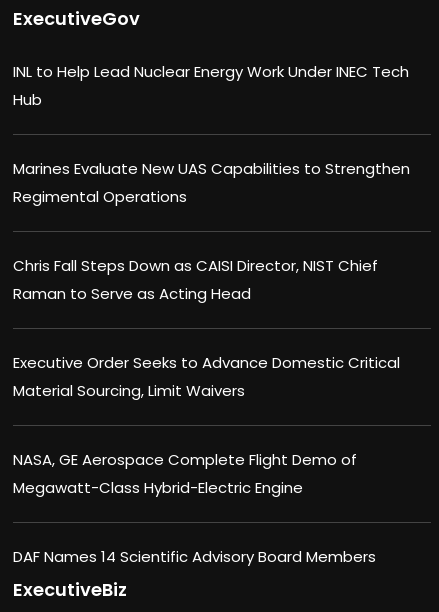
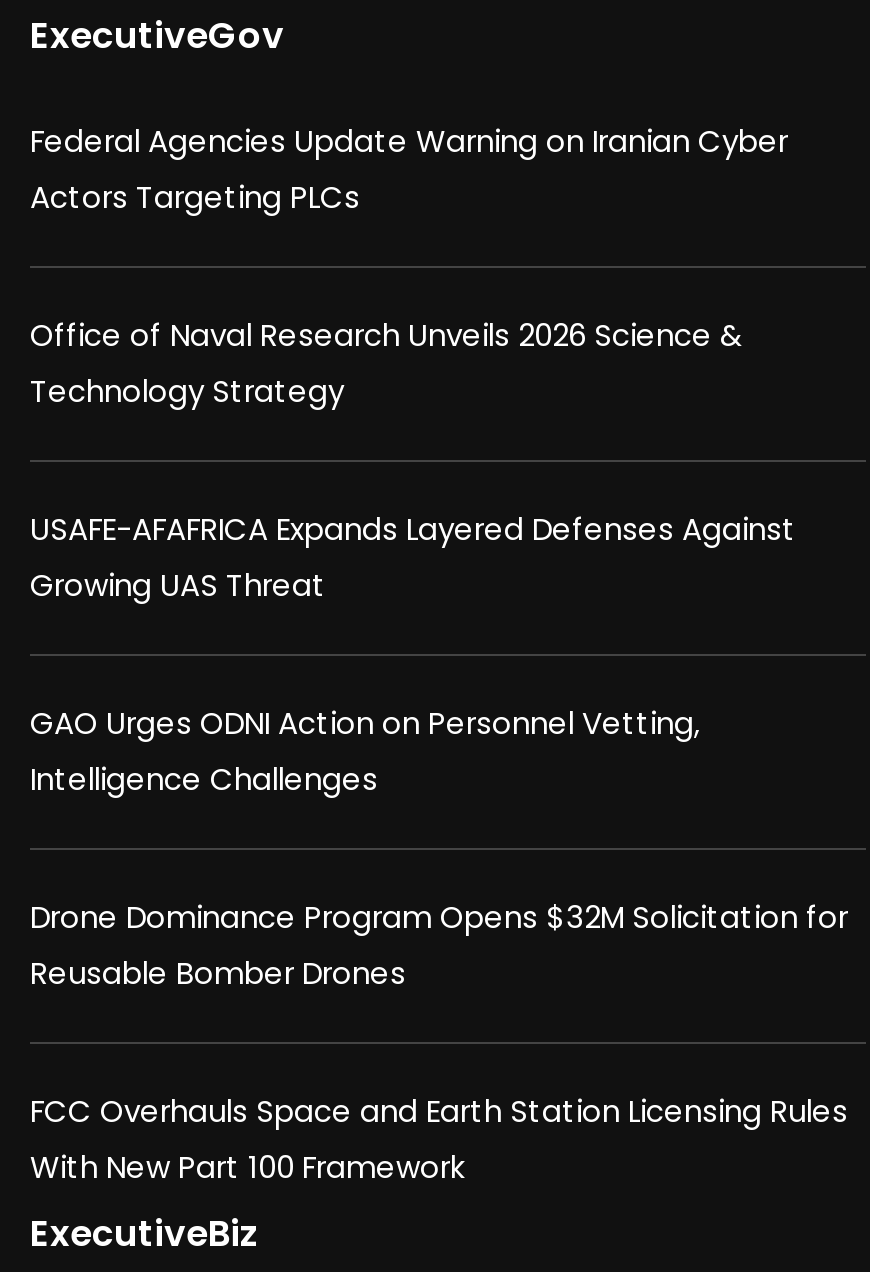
[13,61,409,110] INL to Help Lead Nuclear Energy Work Under INEC Tech | Hub -> [30,121,788,219] Federal Agencies Update Warning on Iranian Cyber | Actors Targeting PLCs
[13,158,410,207] Marines Evaluate New UAS Capabilities to Strengthen | Regimental Operations -> [30,315,742,413] Office of Naval Research Unveils 2026 Science & | Technology Strategy
[13,255,378,304] Chris Fall Steps Down as CAISI Director, NIST Chief | Raman to Serve as Acting Head -> [30,509,796,607] USAFE-AFAFRICA Expands Layered Defenses Against | Growing UAS Threat
[13,352,400,401] Executive Order Seeks to Advance Domestic Critical | Material Sourcing, Limit Waivers -> [30,703,700,801] GAO Urges ODNI Action on Personnel Vetting, | Intelligence Challenges
[13,449,357,498] NASA, GE Aerospace Complete Flight Demo of | Megawatt-Class Hybrid-Electric Engine -> [30,897,848,995] Drone Dominance Program Opens $32M Solicitation for | Reusable Bomber Drones
[13,546,376,567] DAF Names 14 Scientific Advisory Board Members -> [30,1091,848,1189] FCC Overhauls Space and Earth Station Licensing Rules | With New Part 100 Framework

